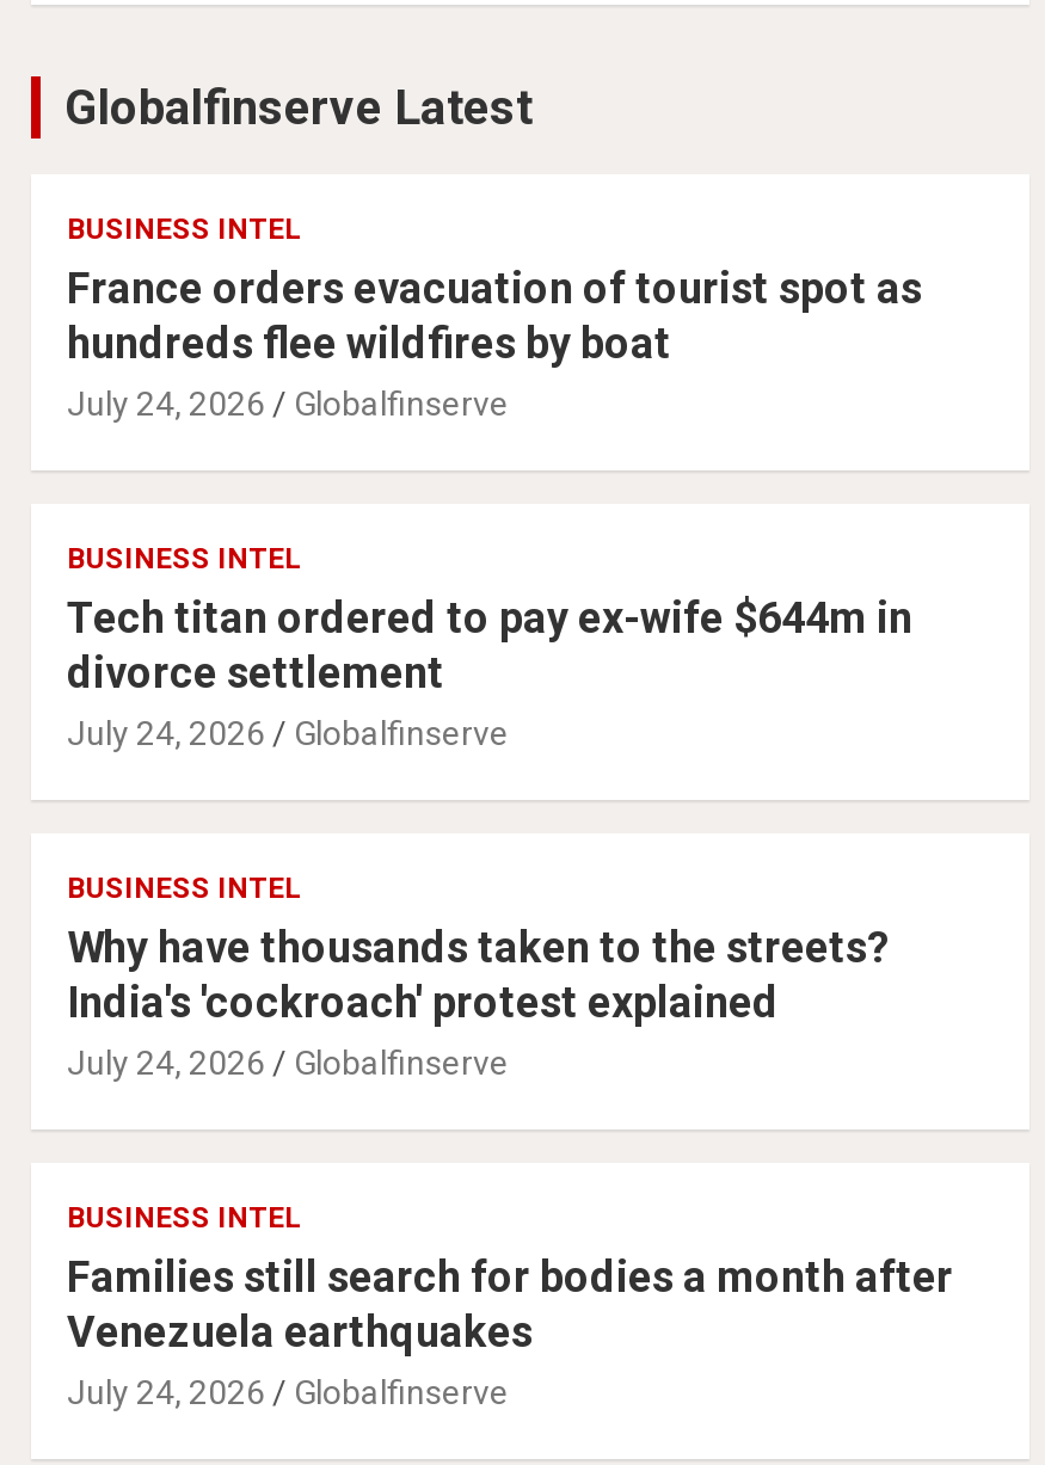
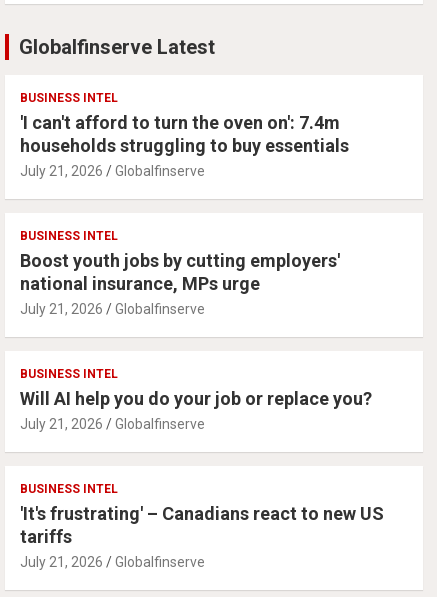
[67,261,922,421] France orders evacuation of tourist spot as | hundreds flee wildfires by boat | July 24, 2026 -> [20,111,349,178] 'I can't afford to turn the oven on': 7.4m | households struggling to buy essentials | July 21, 2026
[67,591,912,751] Tech titan ordered to pay ex-wife $644m in | divorce settlement | July 24, 2026 -> [20,249,340,316] Boost youth jobs by cutting employers' | national insurance, MPs urge | July 21, 2026
[67,921,889,1081] Why have thousands taken to the streets? | India's 'cockroach' protest explained | July 24, 2026 -> [20,387,372,431] Will AI help you do your job or replace you? | July 21, 2026
[67,1250,953,1410] Families still search for bodies a month after | Venezuela earthquakes | July 24, 2026 -> [20,502,384,569] 'It's frustrating' – Canadians react to new US | tariffs | July 21, 2026

